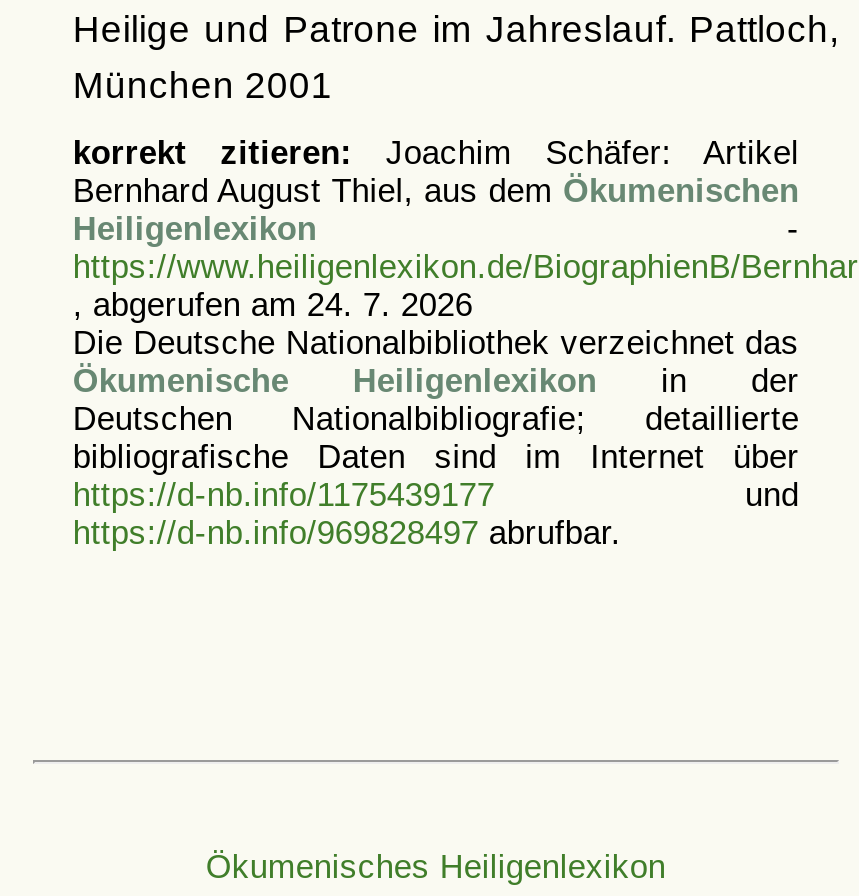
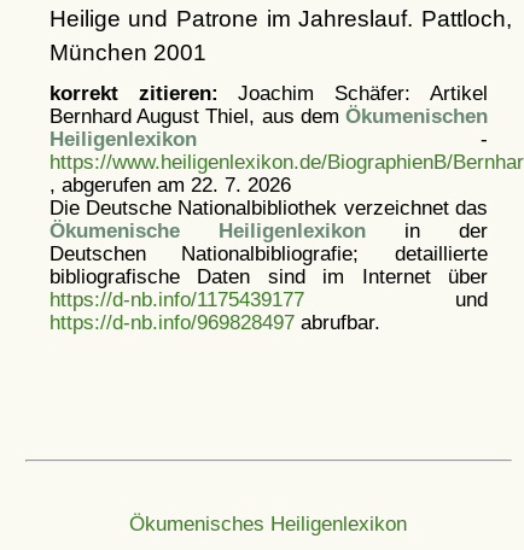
[73,286,473,322] , abgerufen am 24. 7. 2026 -> [49,174,291,196] , abgerufen am 22. 7. 2026

